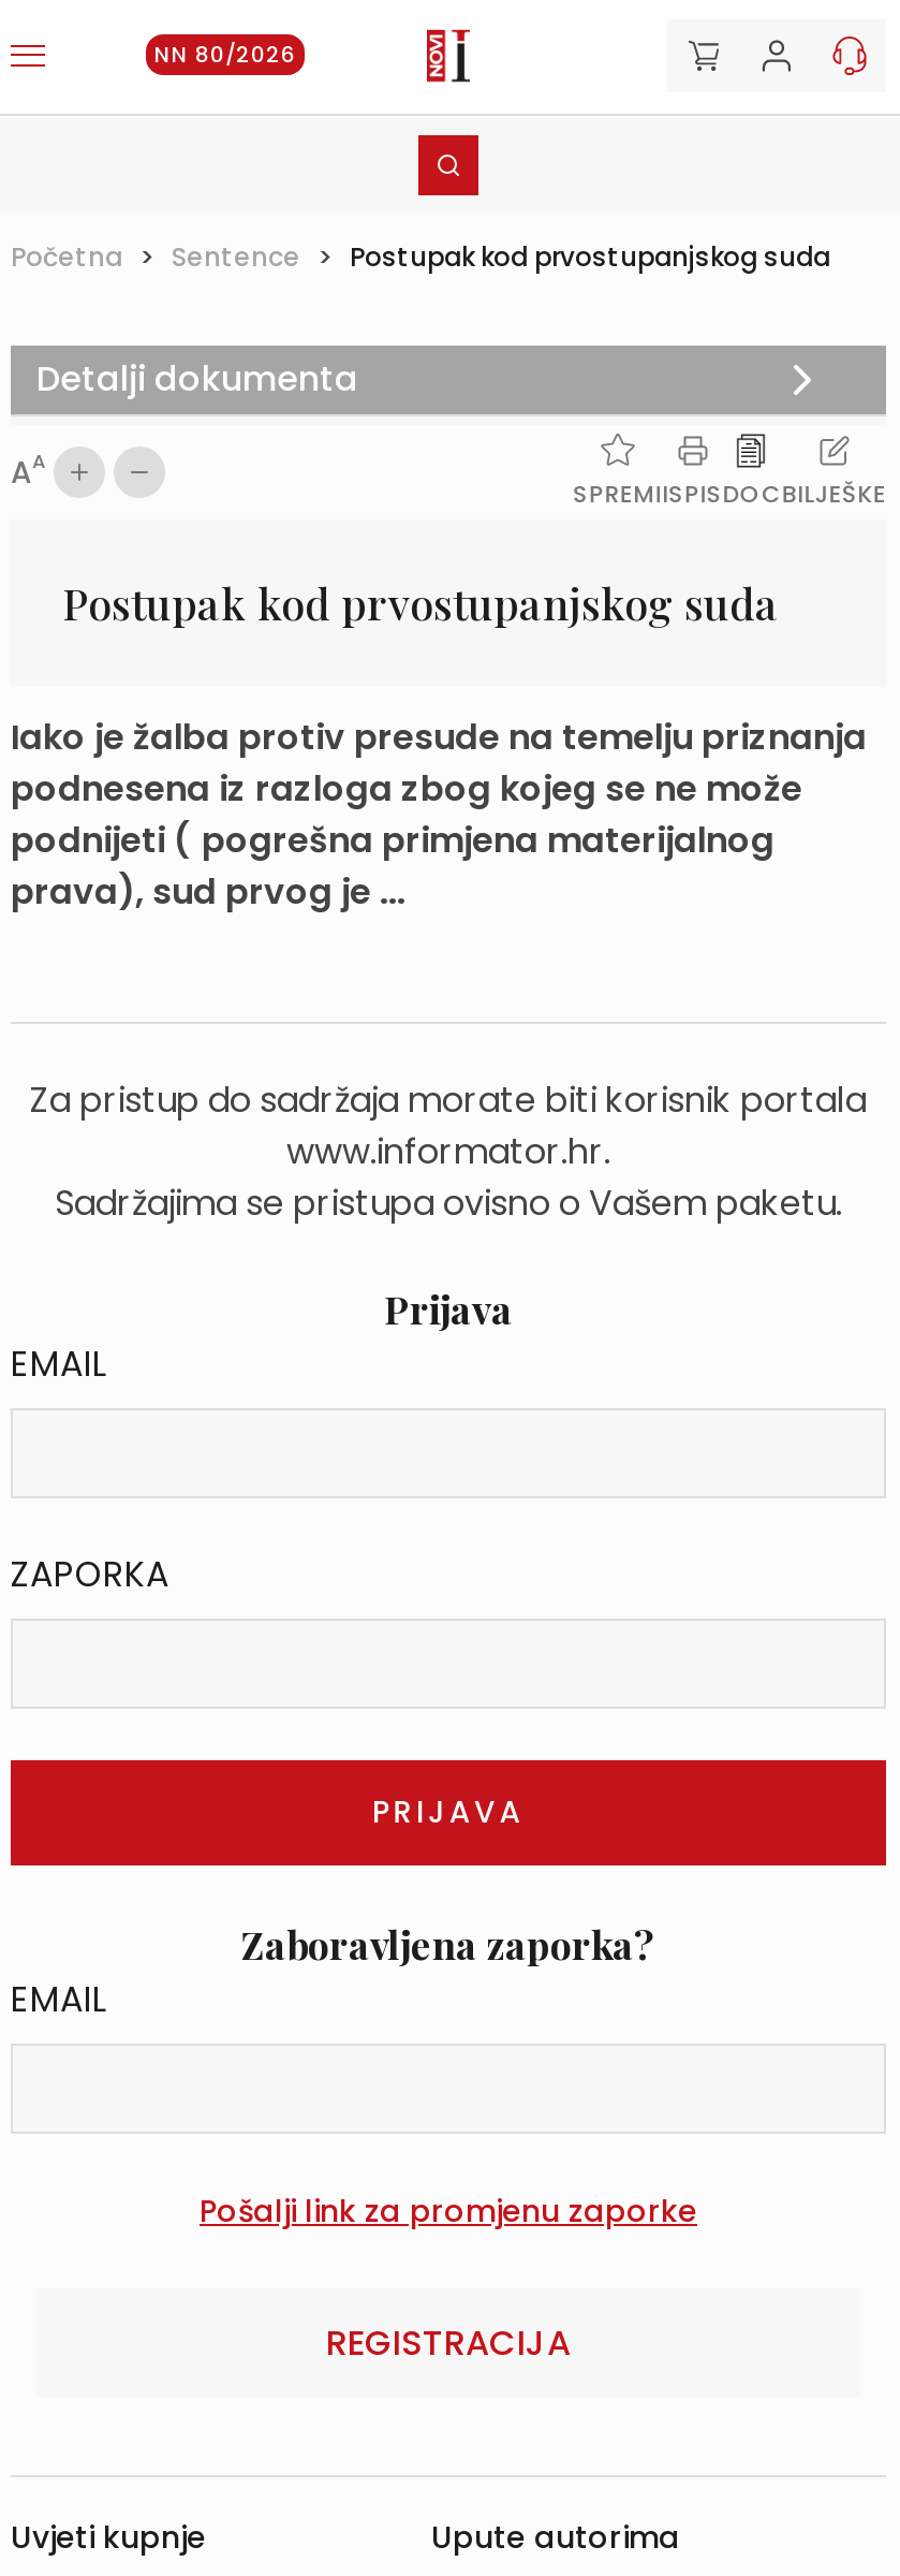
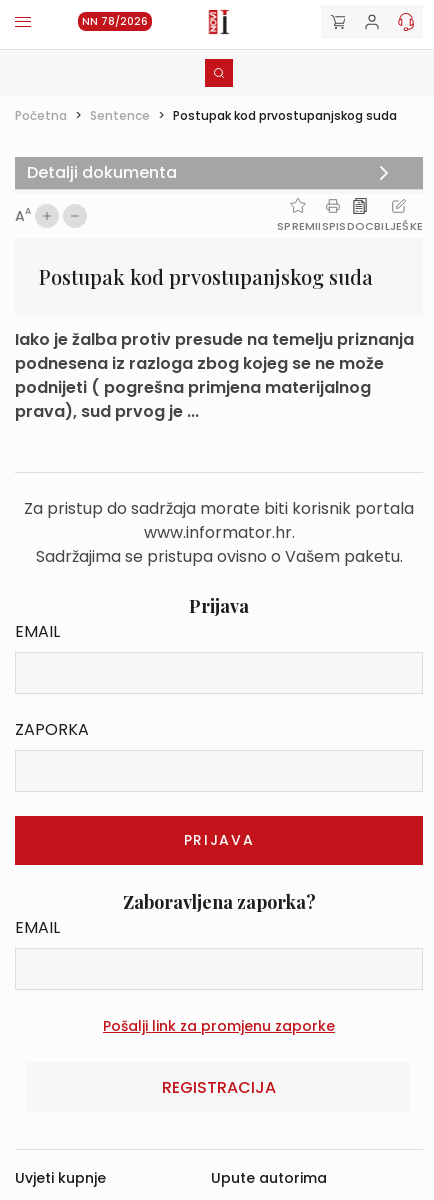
[154,39,296,71] NN 80/2026 -> [82,14,148,29] NN 78/2026

